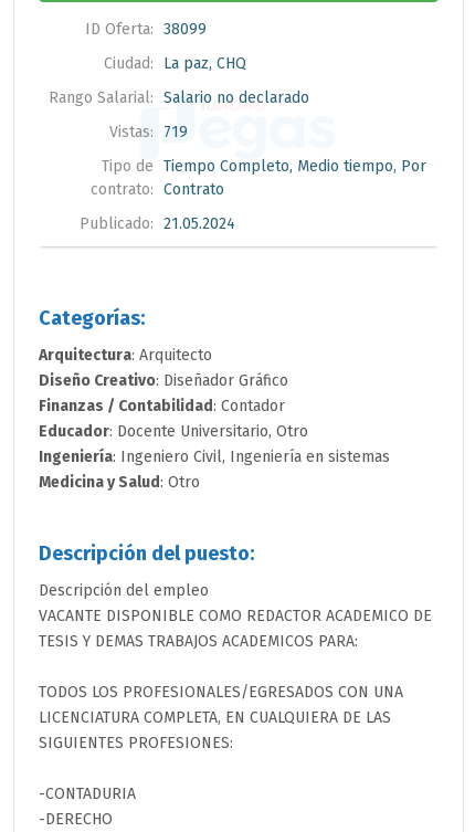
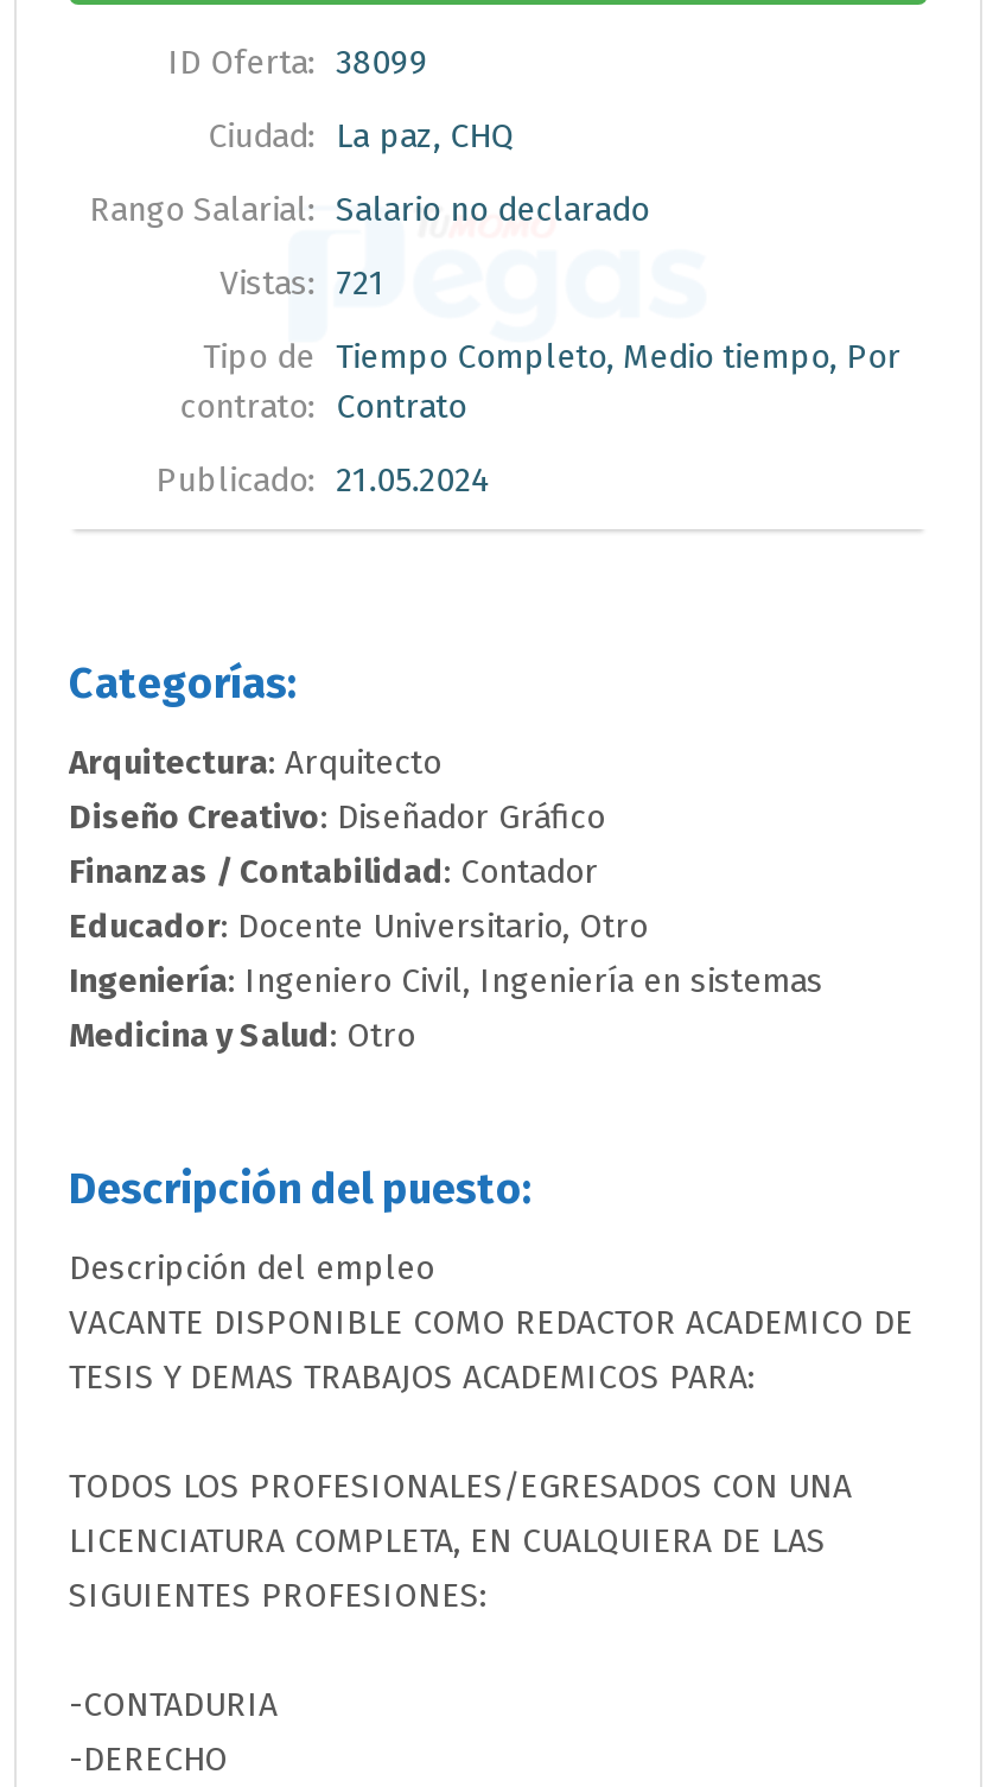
[109,123,187,141] Vistas: 719 -> [220,263,386,304] Vistas: 721

